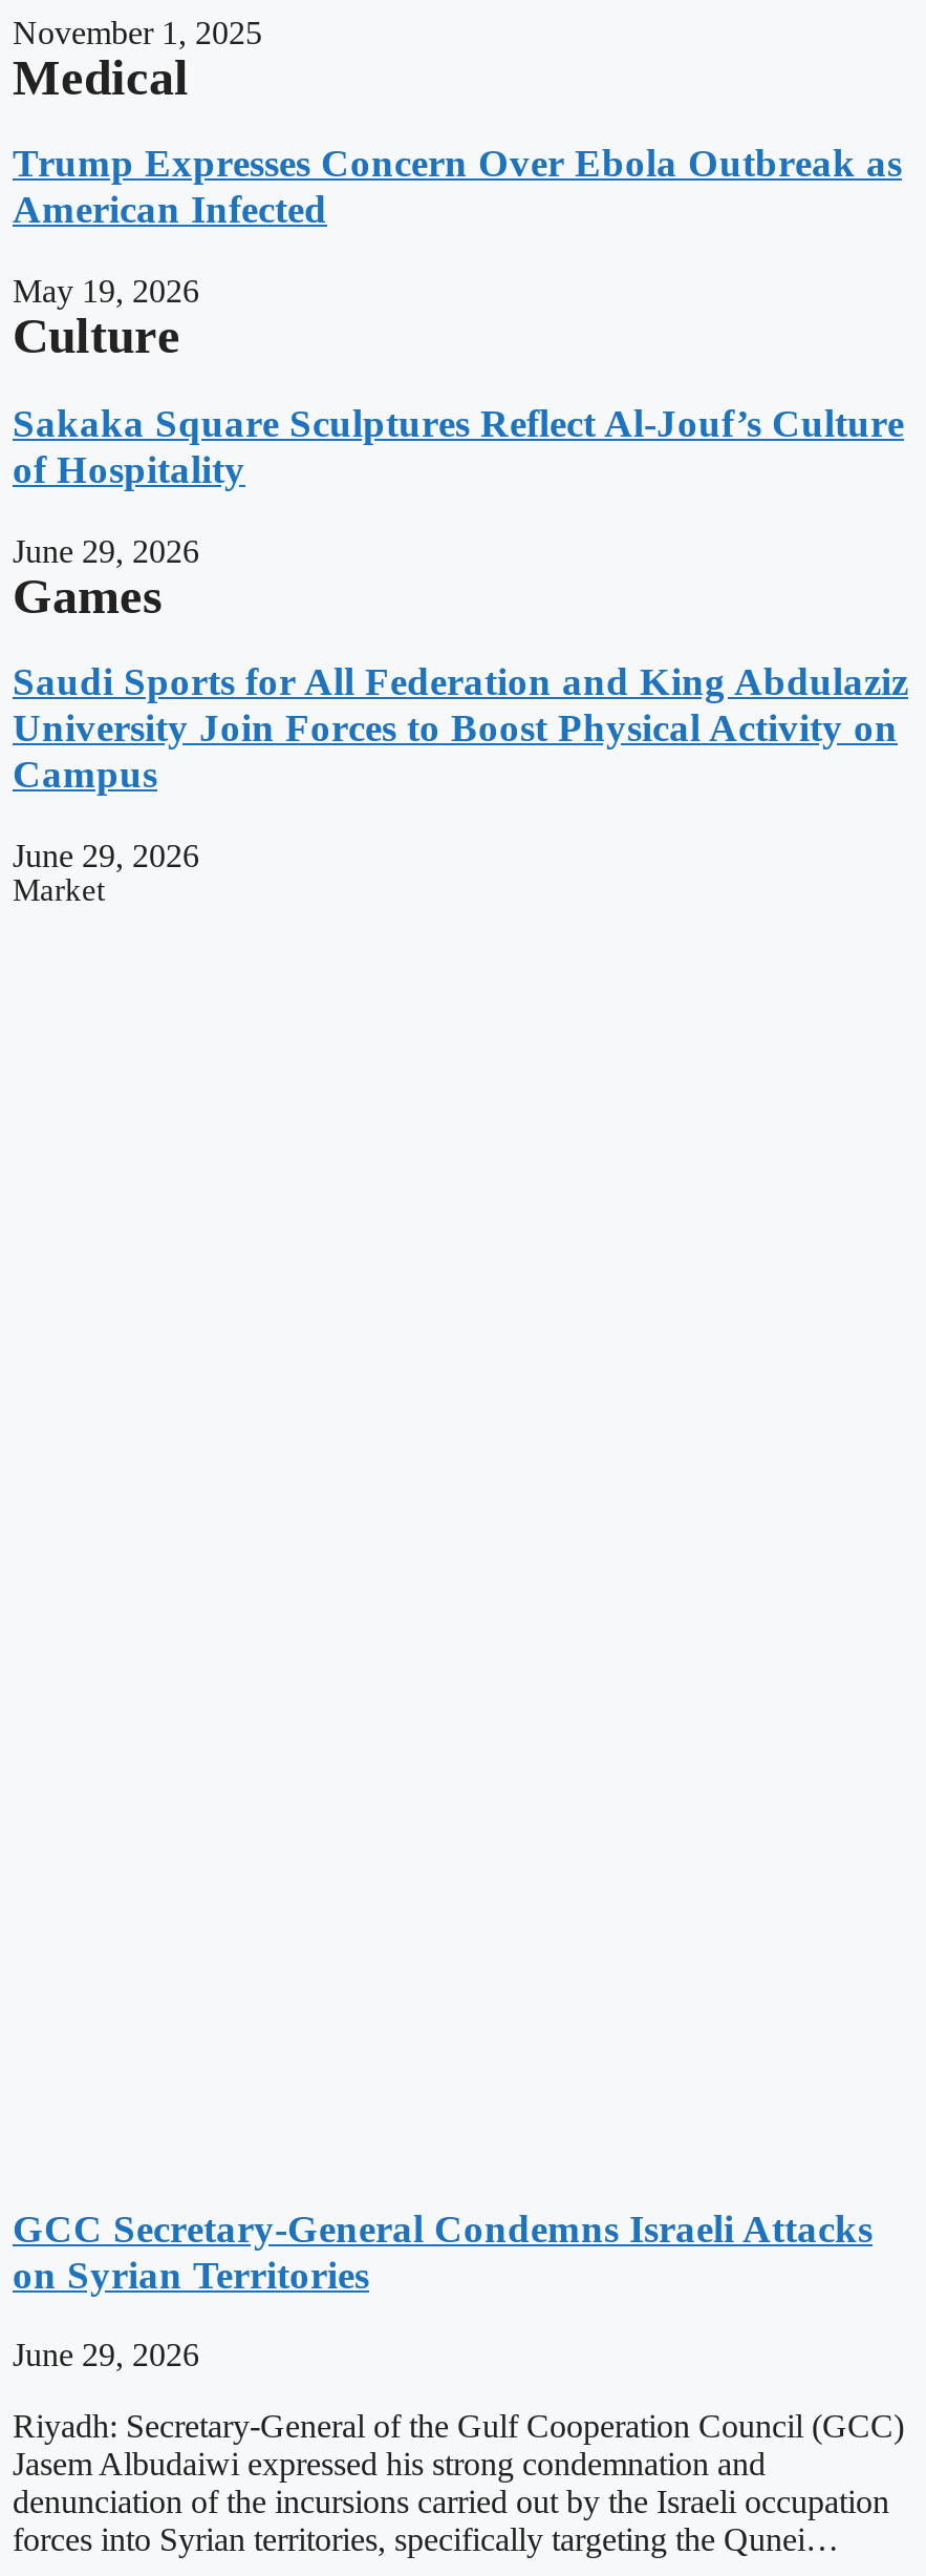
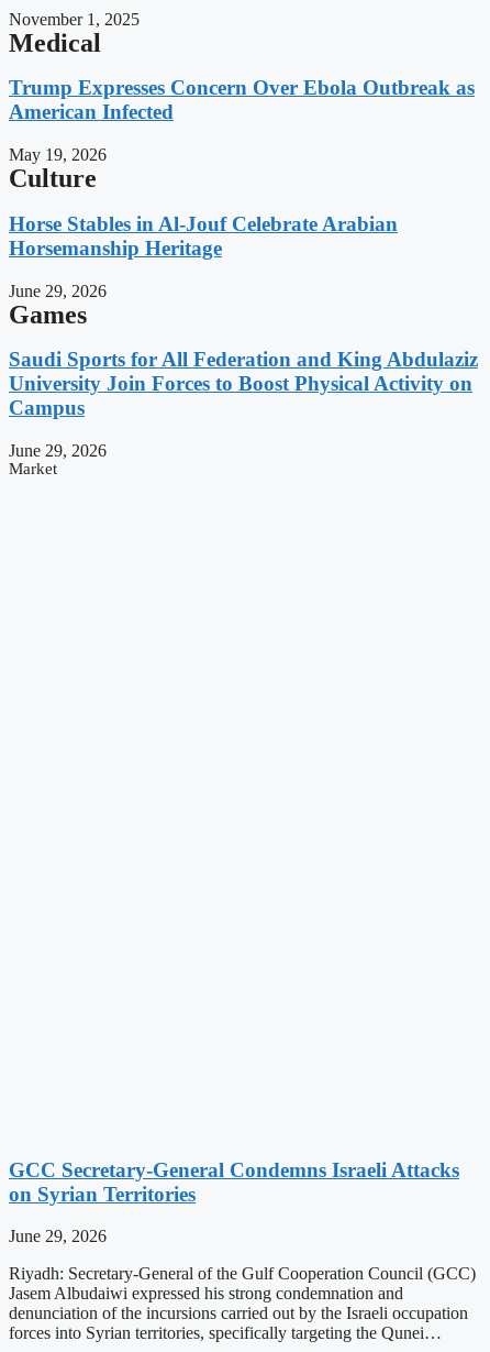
[13,401,904,491] Sakaka Square Sculptures Reflect Al-Jouf’s Culture | of Hospitality -> [9,212,398,259] Horse Stables in Al-Jouf Celebrate Arabian | Horsemanship Heritage

